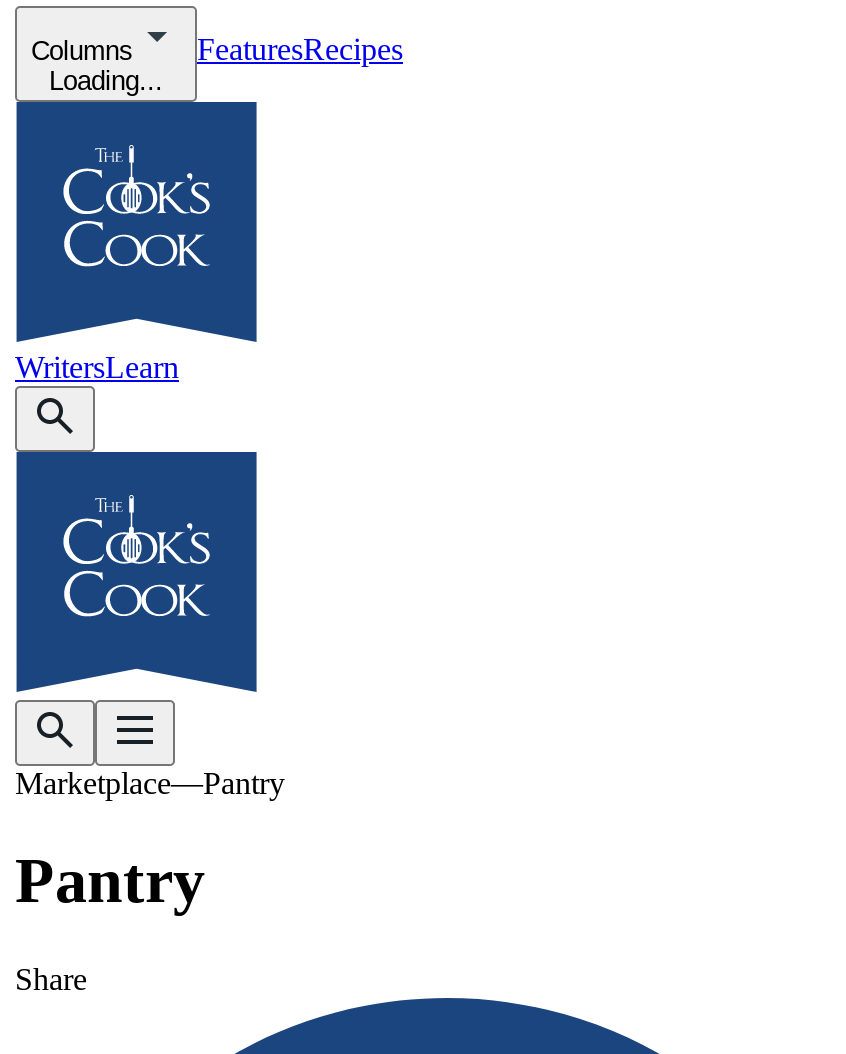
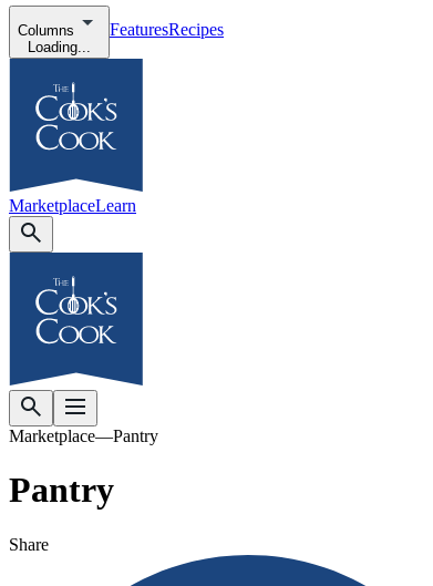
[15,350,179,384] WritersLearn -> [9,196,136,215] MarketplaceLearn

